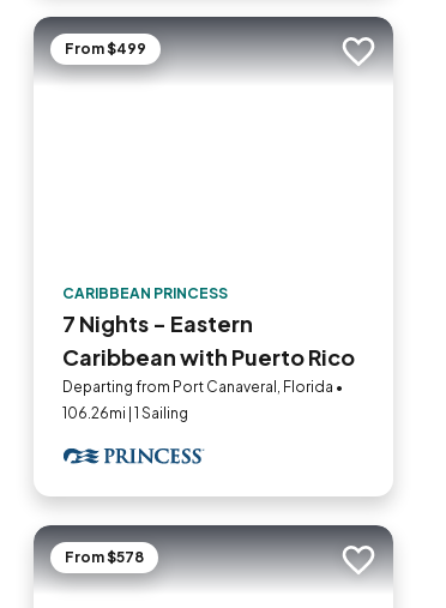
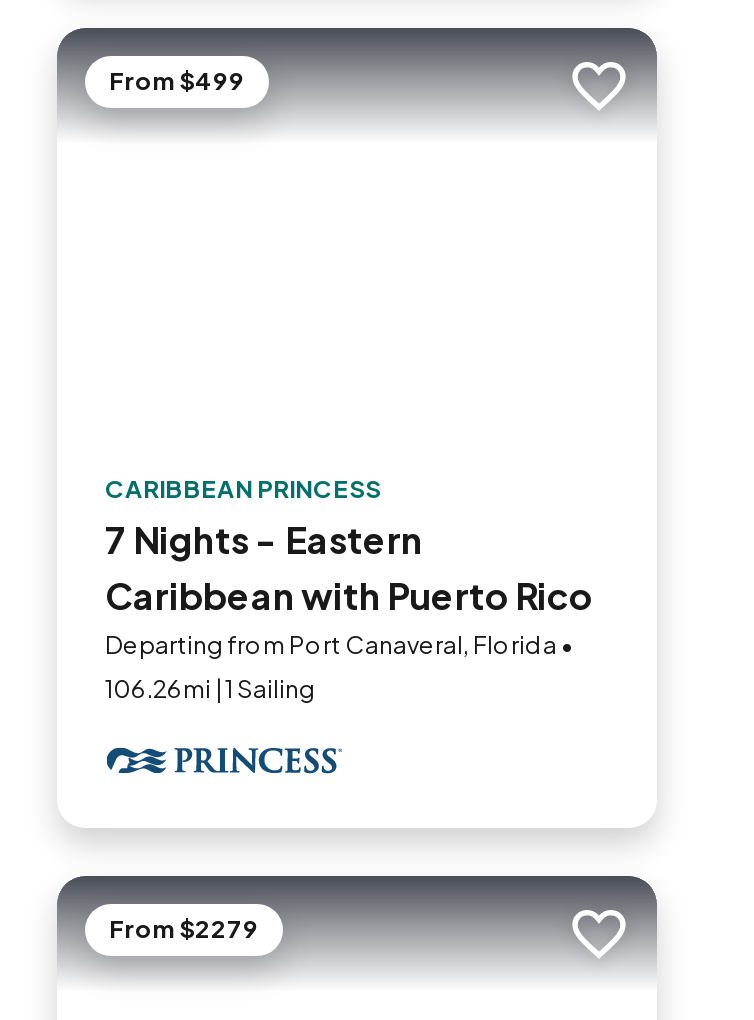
[65,548,144,566] From $578 -> [109,914,259,944] From $2279

